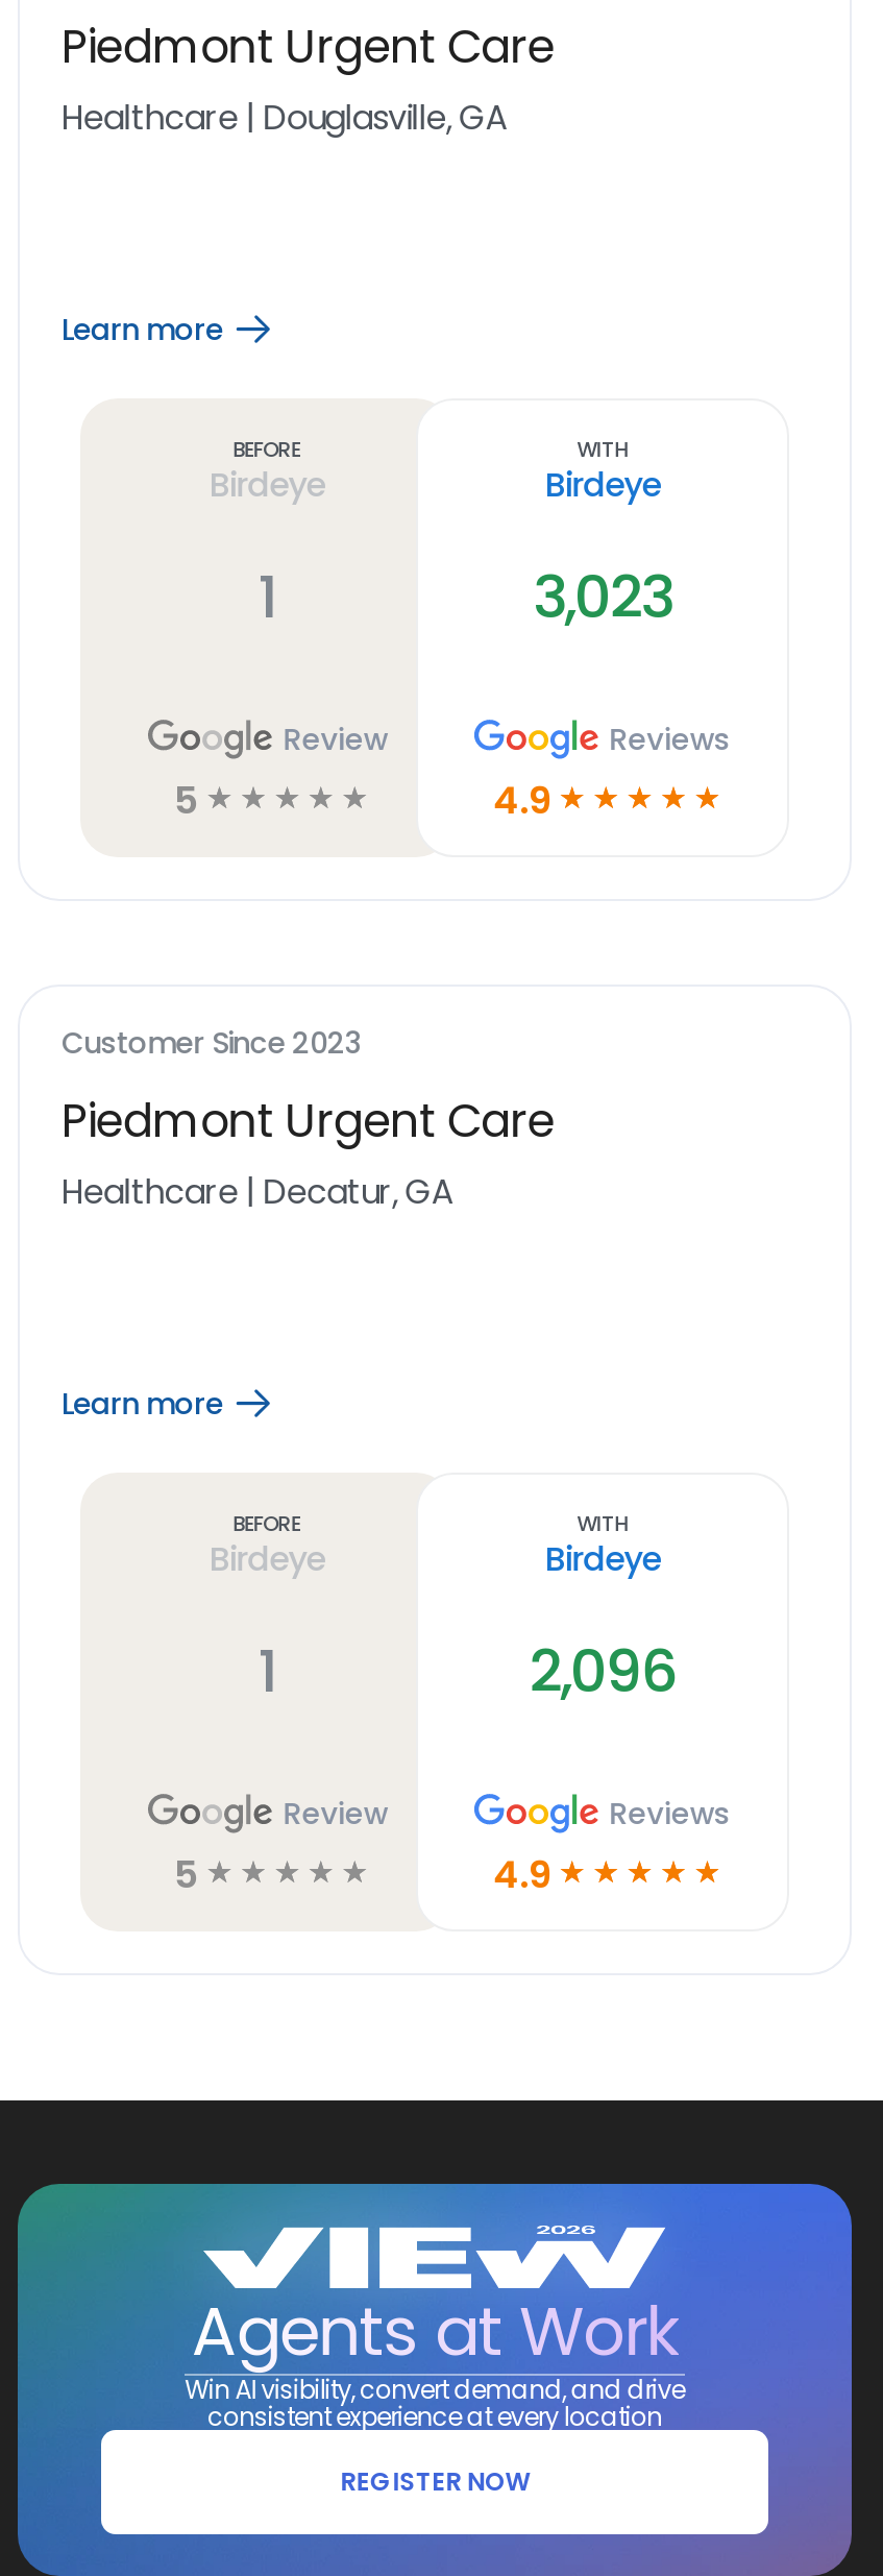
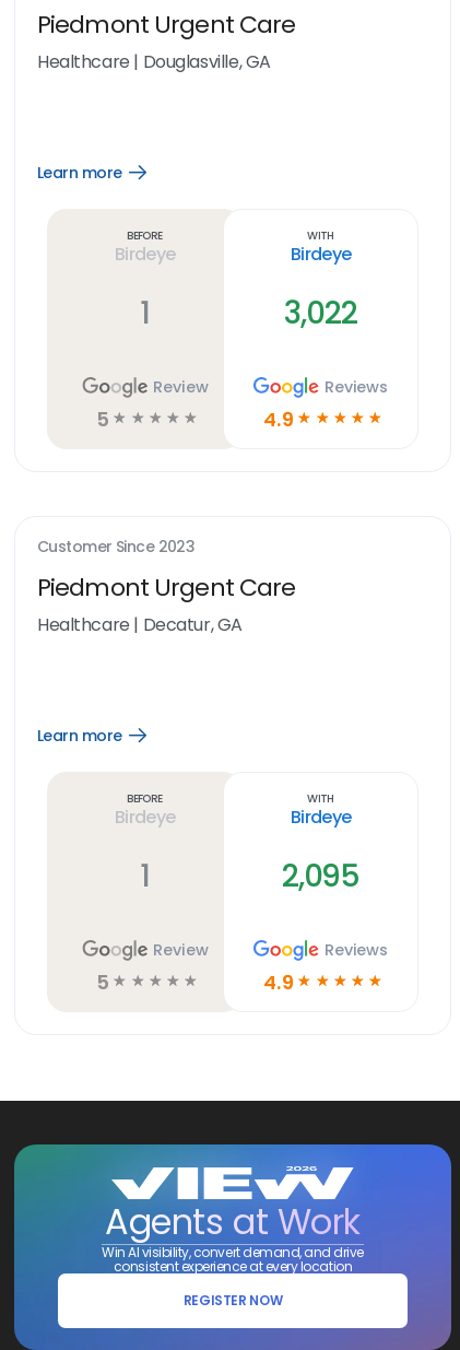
[533,556,672,637] 3,023 -> [284,291,357,334] 3,022
[529,1630,676,1711] 2,096 -> [282,854,360,897] 2,095

